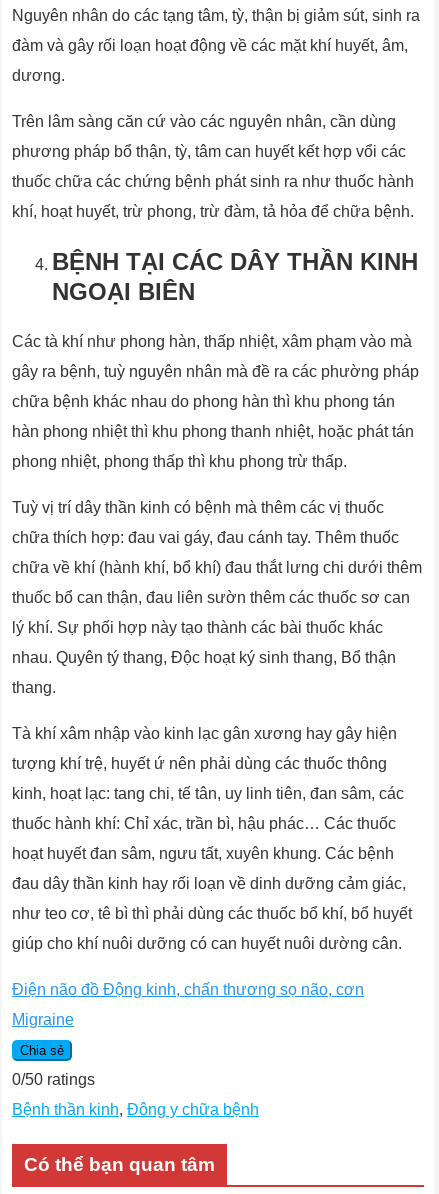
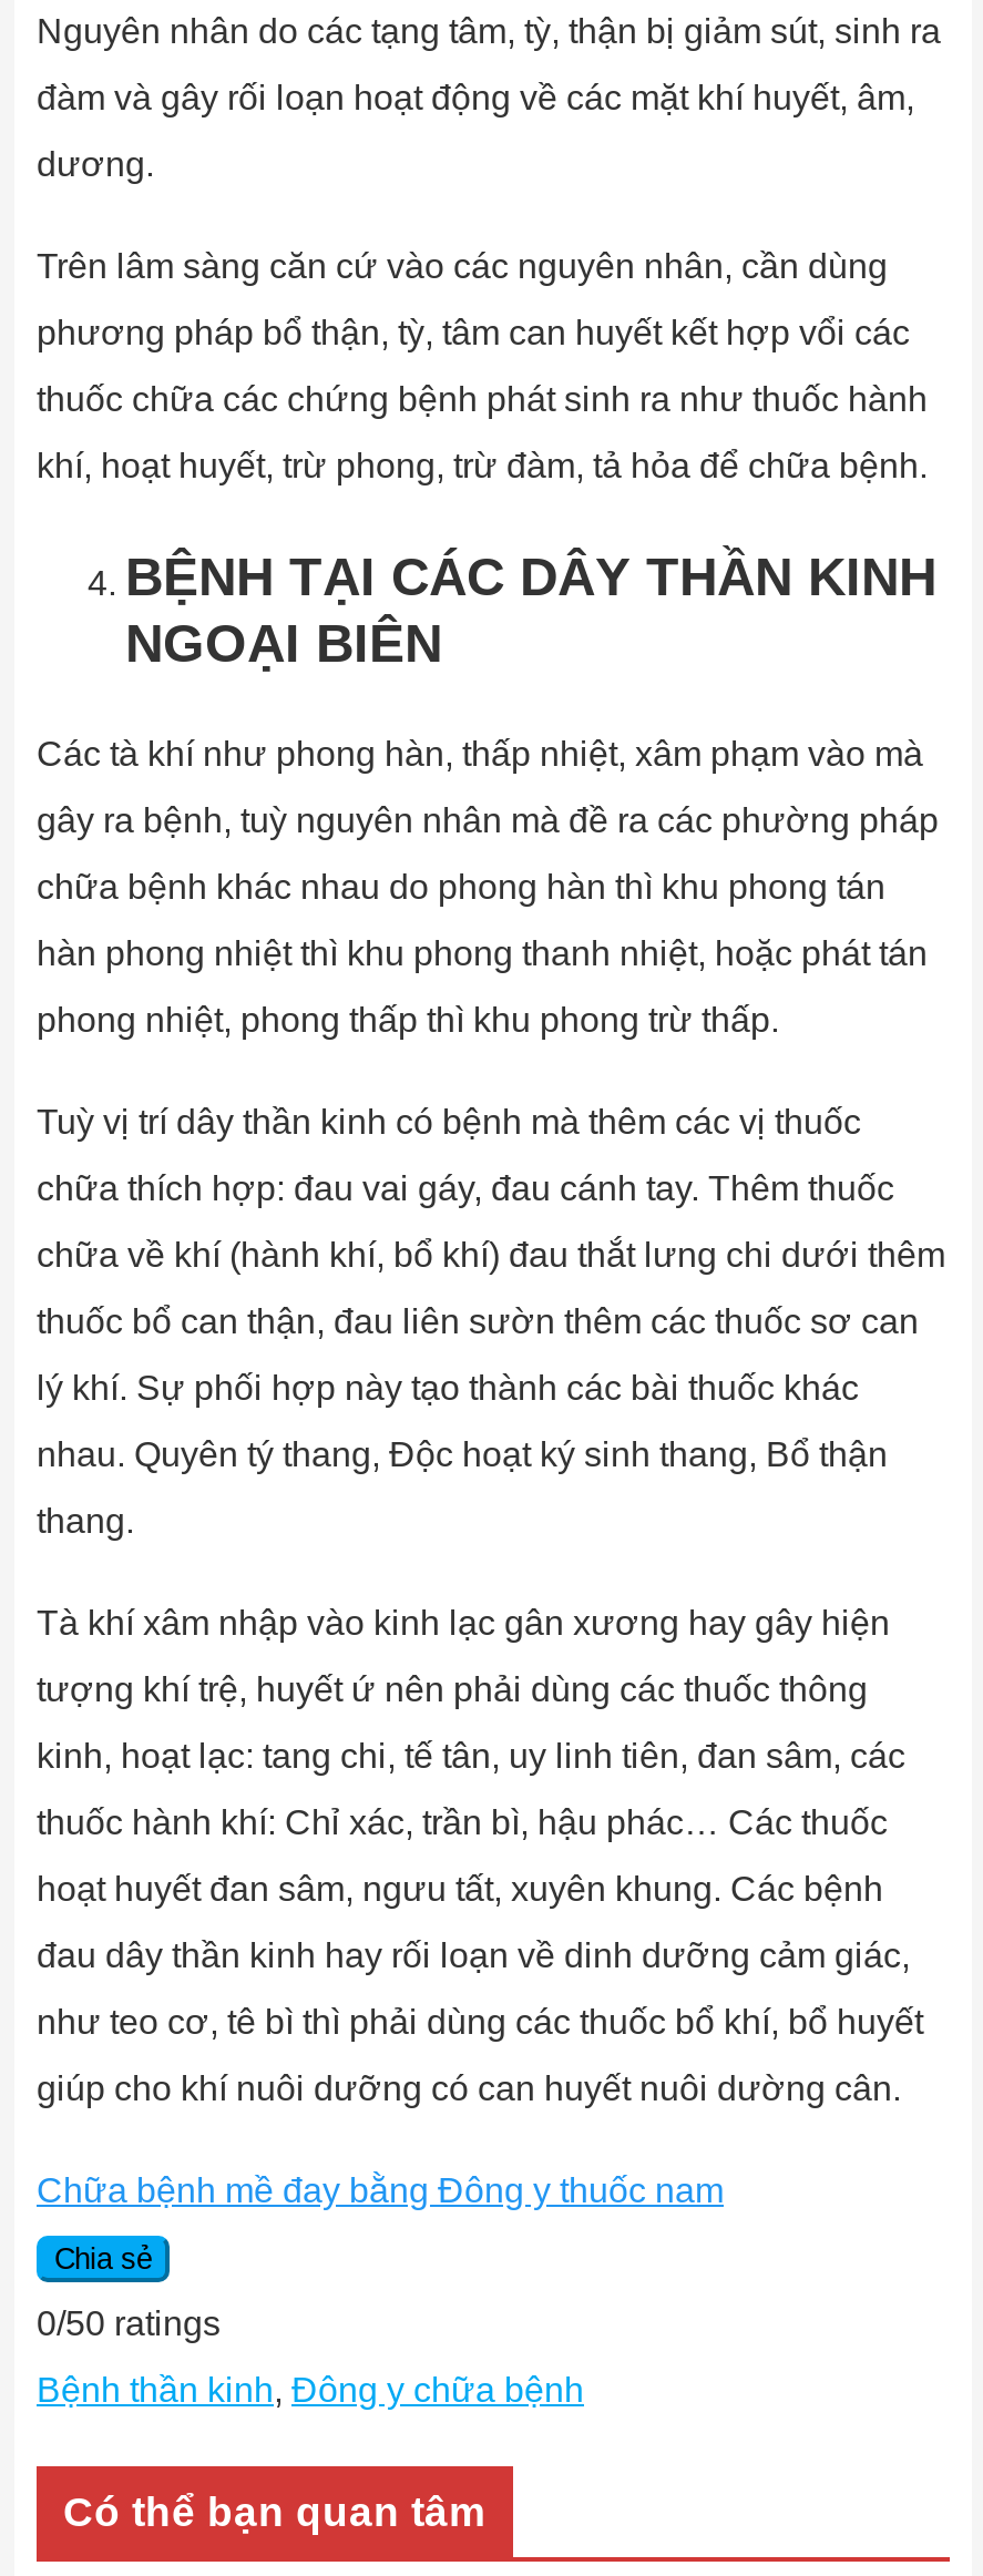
[12,981,364,1028] Điện não đồ Động kinh, chấn thương sọ não, cơn | Migraine -> [37,2171,724,2209] Chữa bệnh mề đay bằng Đông y thuốc nam

